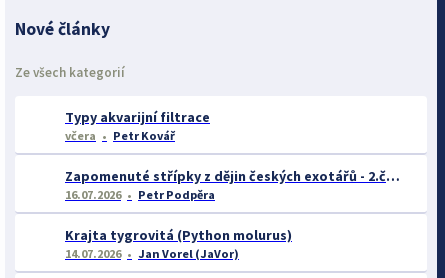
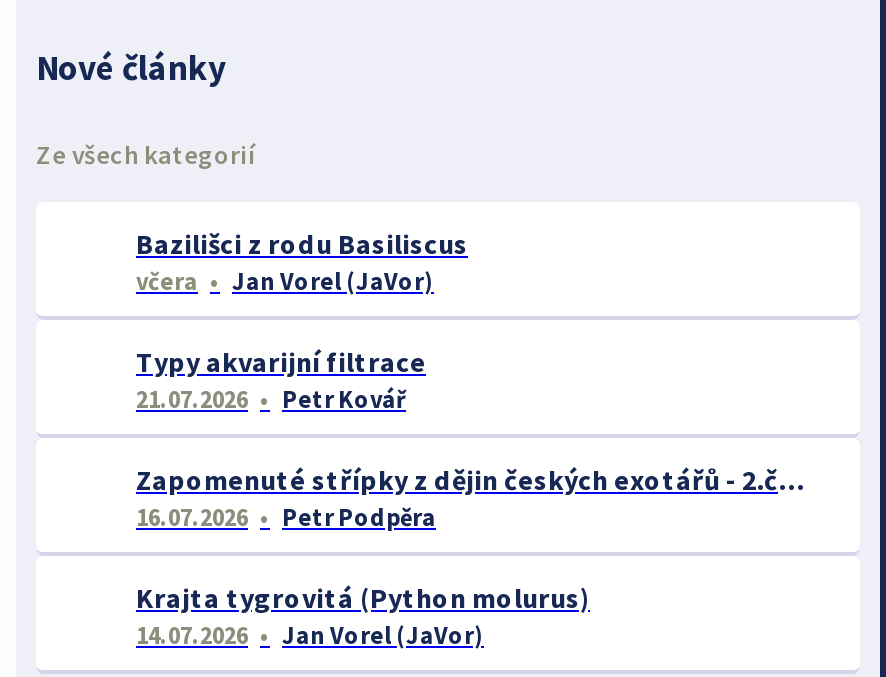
none -> [136,225,468,295] Bazilišci z rodu Basiliscus | včera | Jan Vorel (JaVor)
[65,127,96,142] včera -> [136,383,248,413] 21.07.2026

